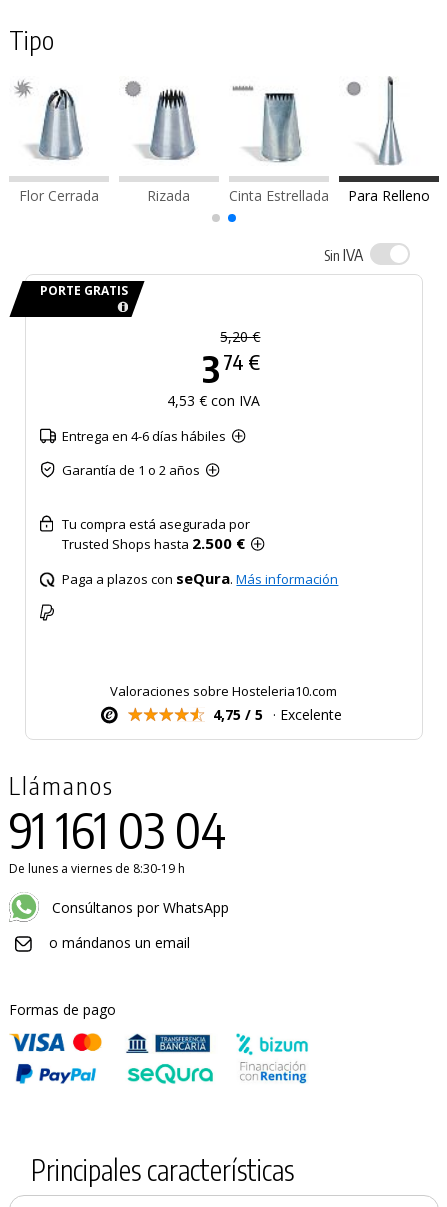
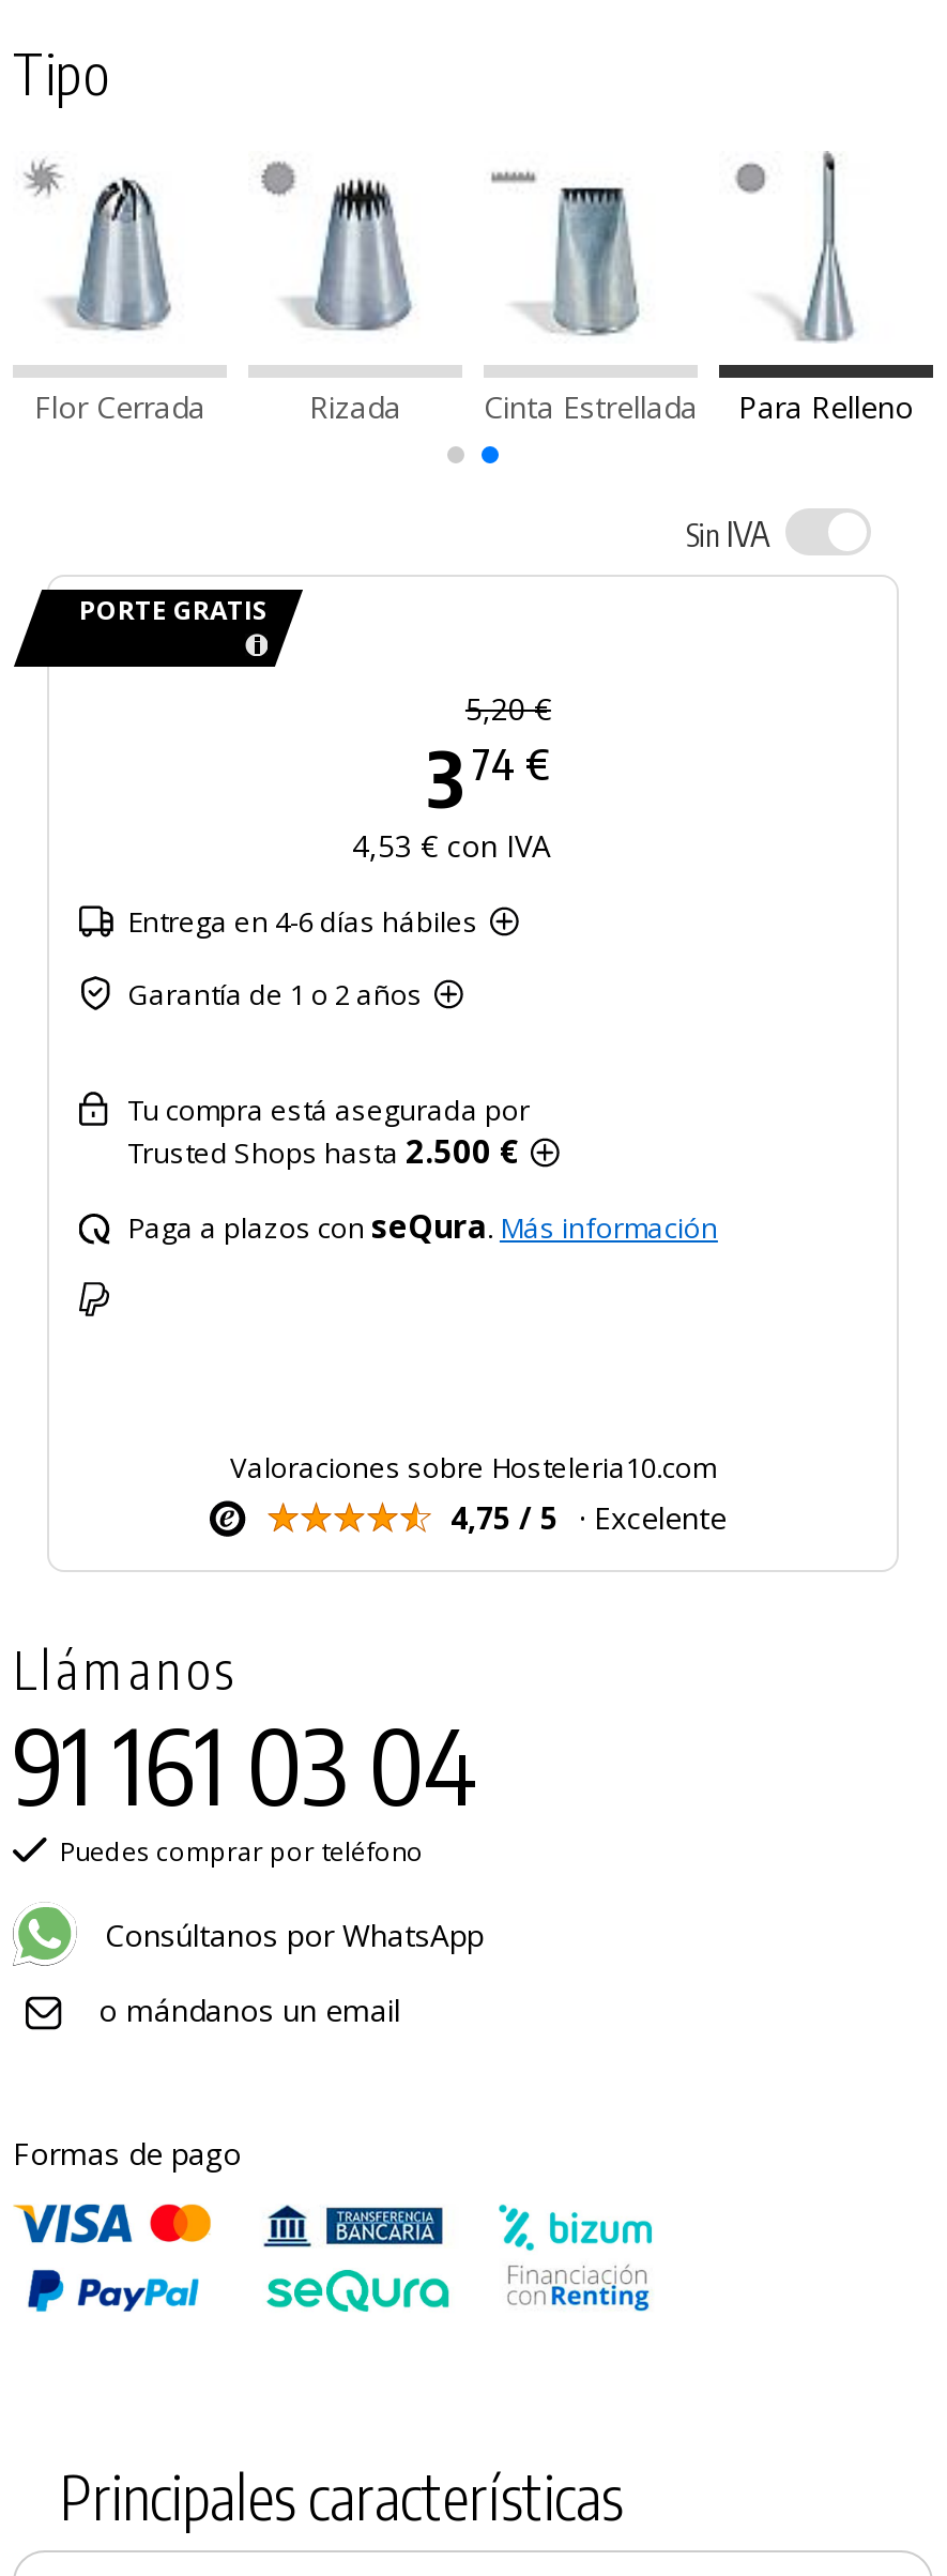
[9,860,185,877] De lunes a viernes de 8:30-19 h -> [60,1834,424,1870] Puedes comprar por teléfono

